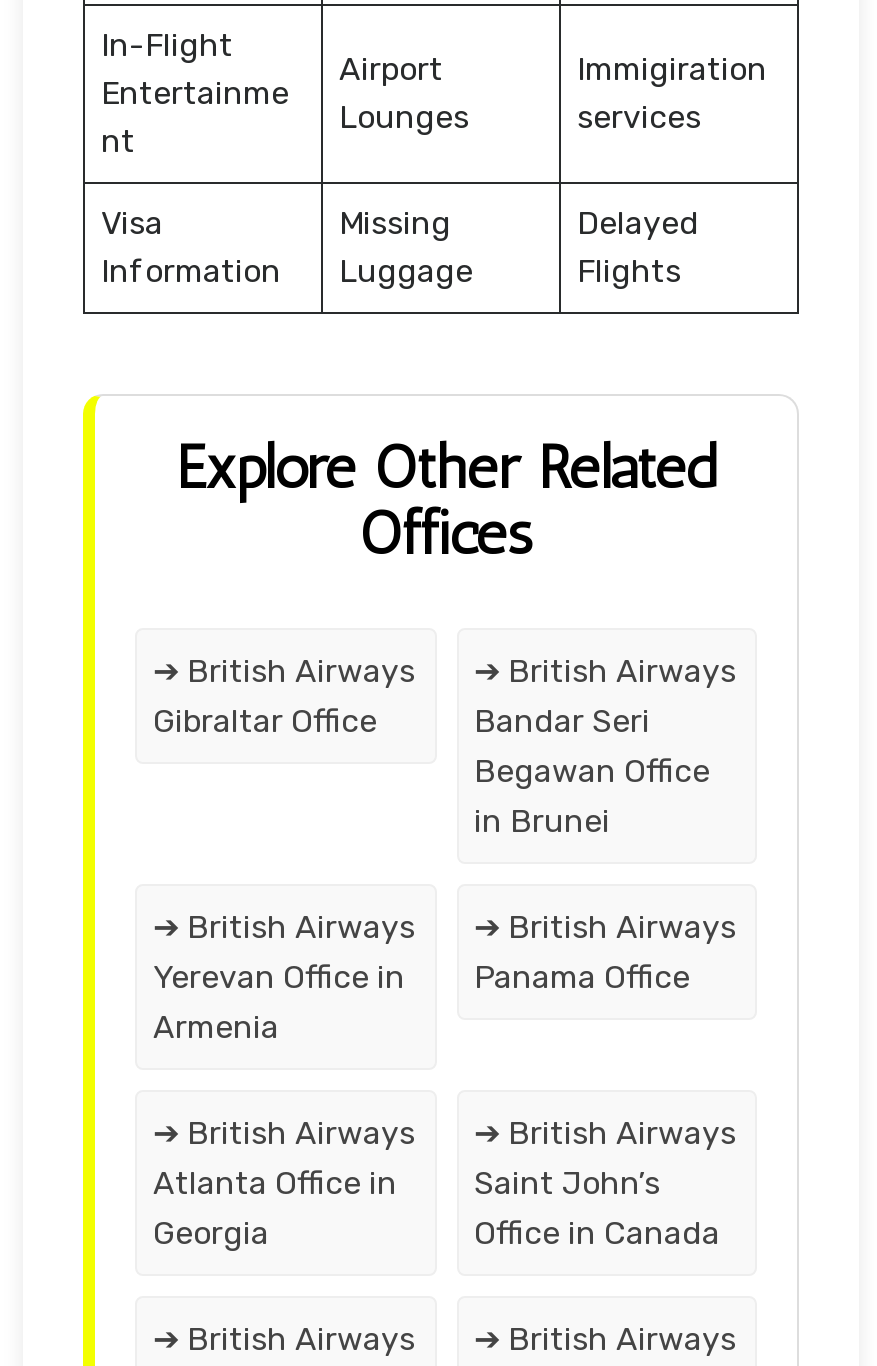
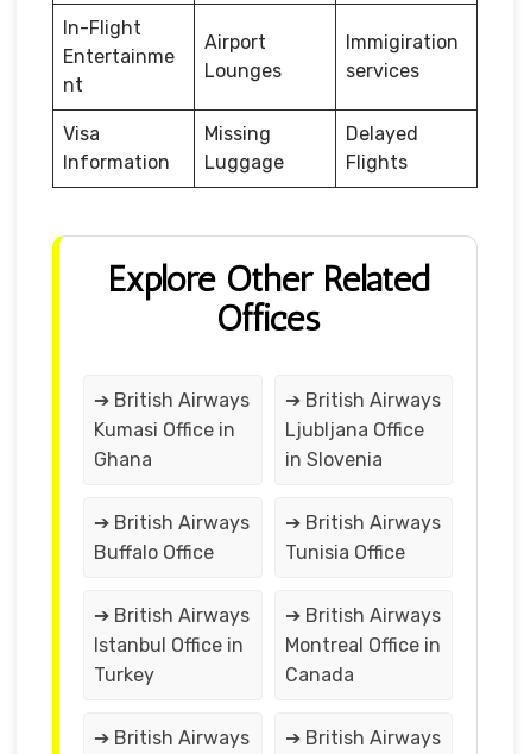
[153,701,377,739] Gibraltar Office -> [94,418,235,471] Kumasi Office in | Ghana
[474,701,710,839] Bandar Seri | Begawan Office | in Brunei -> [285,418,424,471] Ljubljana Office | in Slovenia
[153,957,405,1045] Yerevan Office in | Armenia -> [94,541,214,563] Buffalo Office
[474,957,690,995] Panama Office -> [285,541,405,563] Tunisia Office
[153,1163,397,1251] Atlanta Office in | Georgia -> [94,634,244,686] Istanbul Office in | Turkey
[474,1163,720,1251] Saint John’s | Office in Canada -> [285,634,440,686] Montreal Office in | Canada

